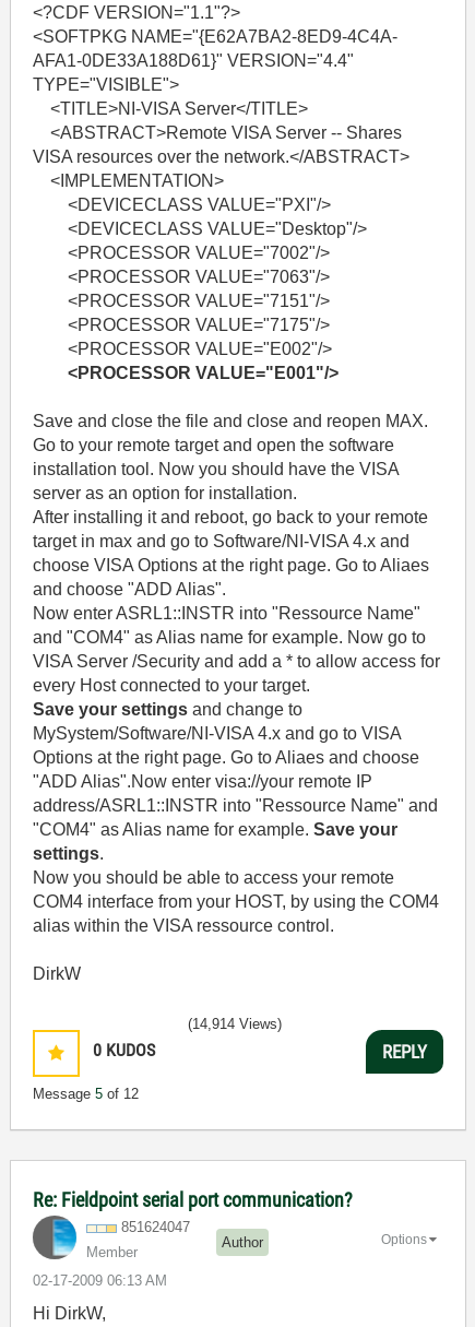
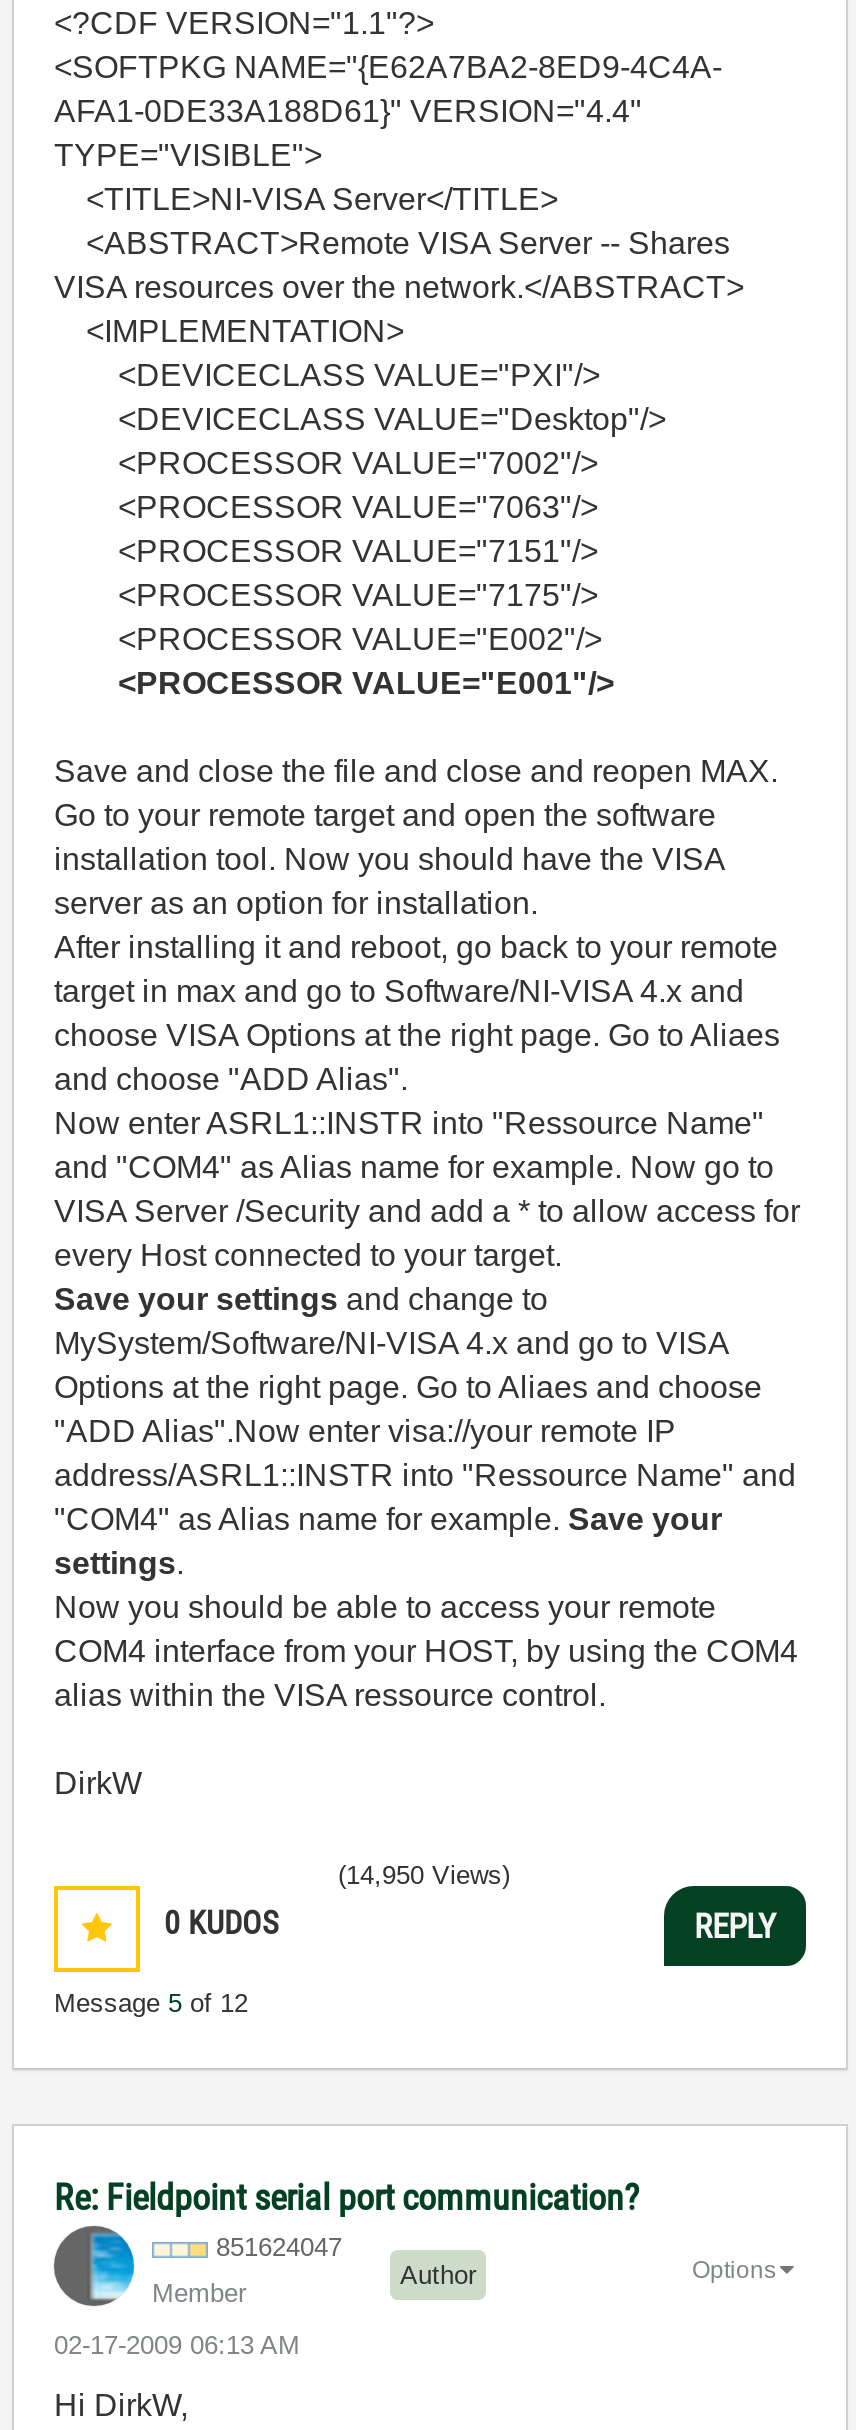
[188,1016,282,1032] (14,914 Views) -> [338,1860,510,1890] (14,950 Views)

